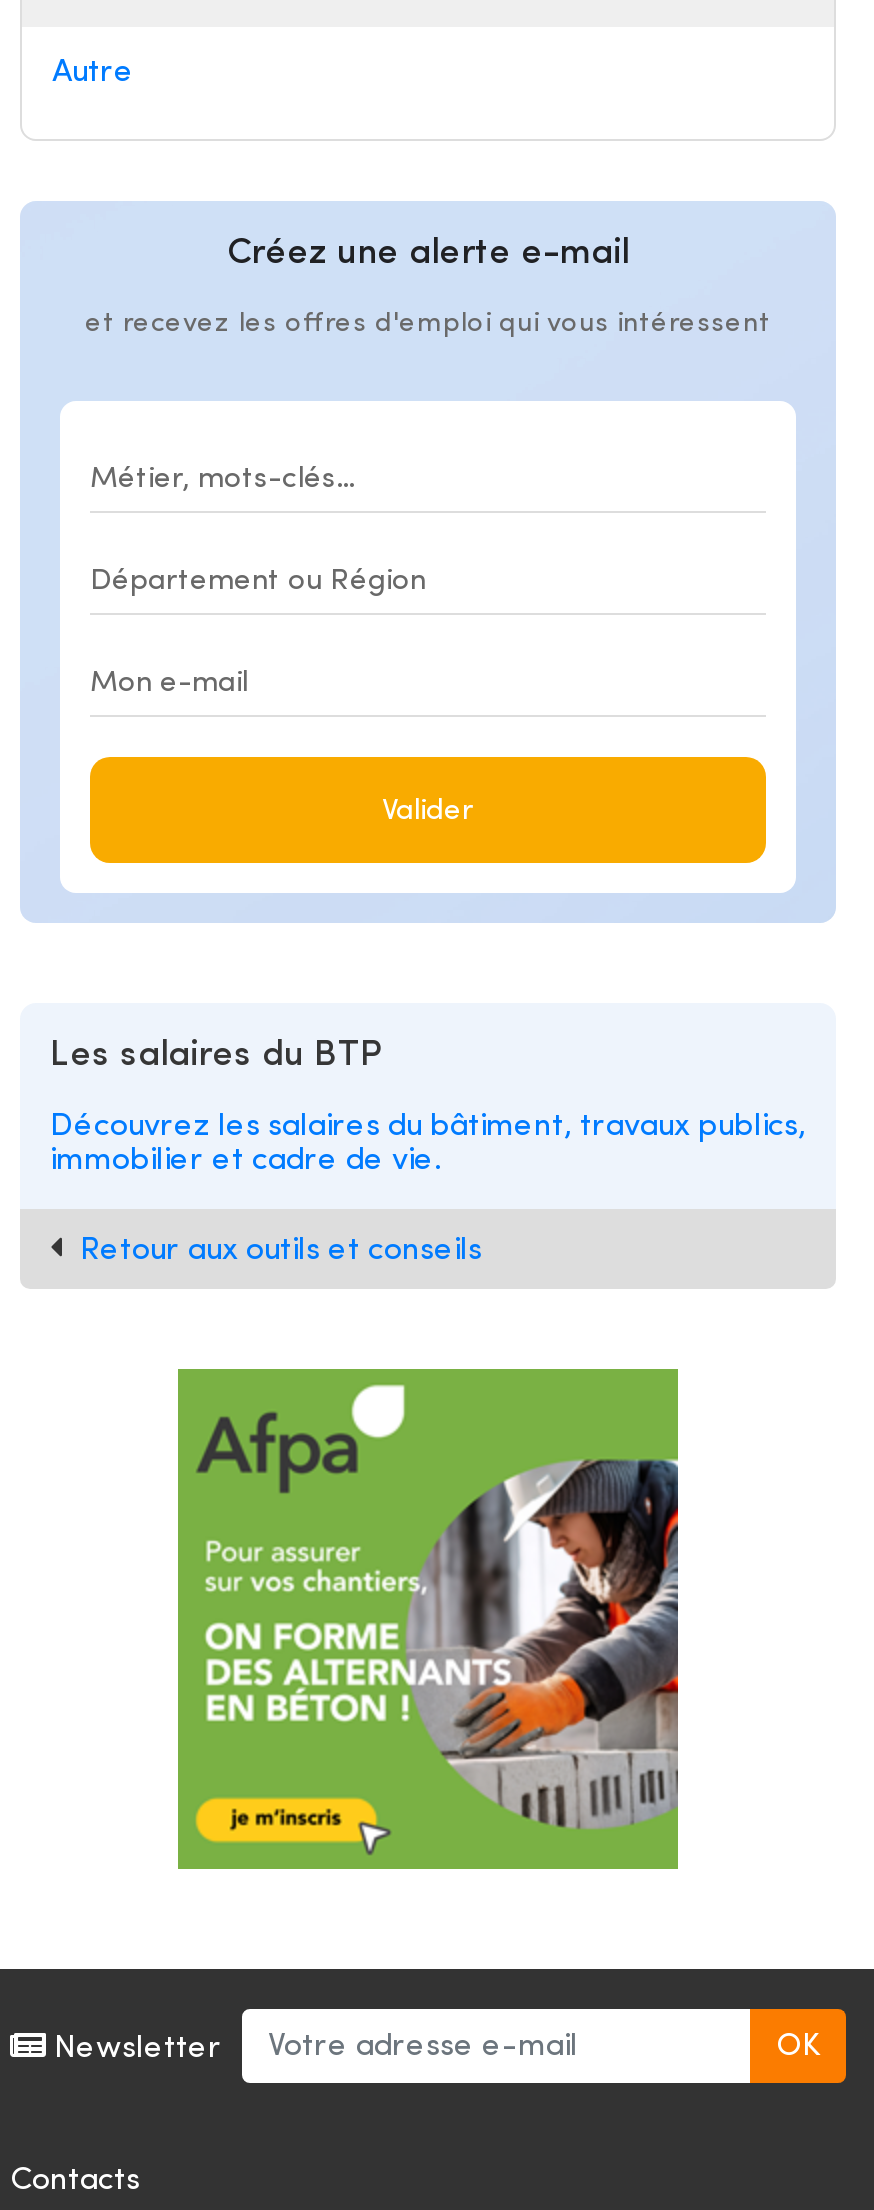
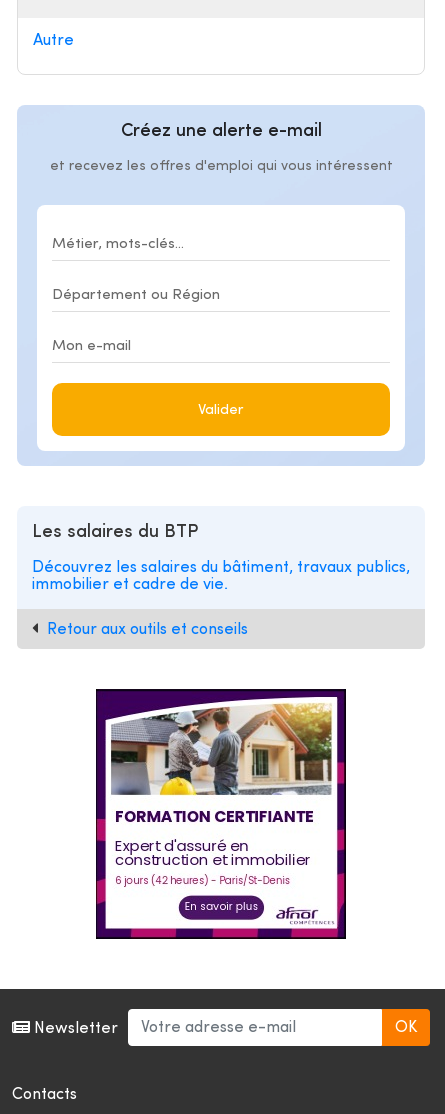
[176,1367,680,1871] [image] -> [95,688,347,940] [image]

